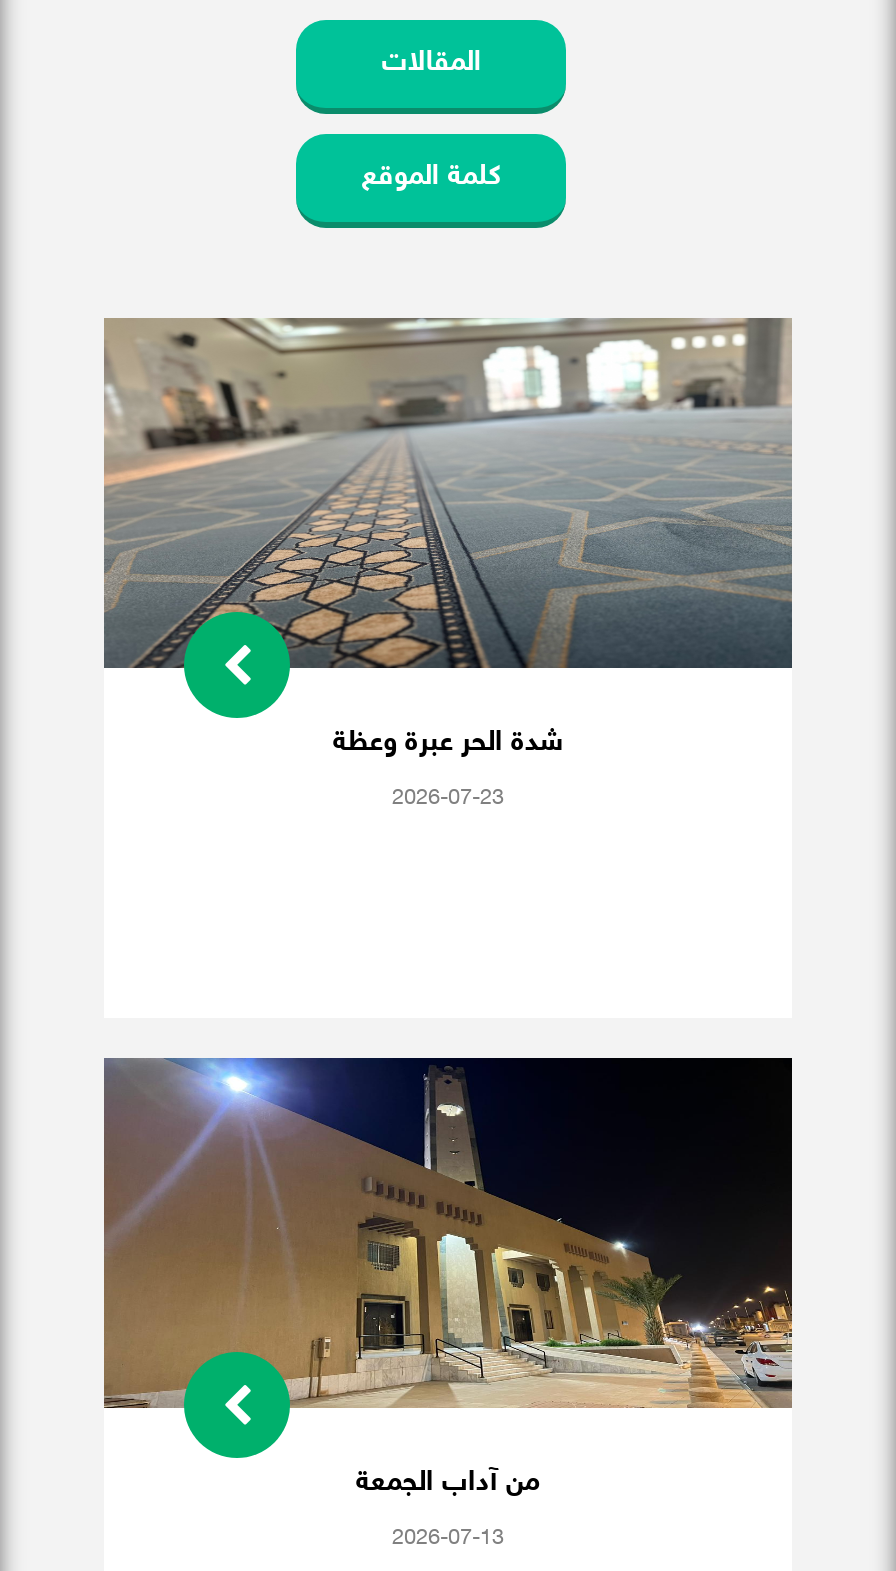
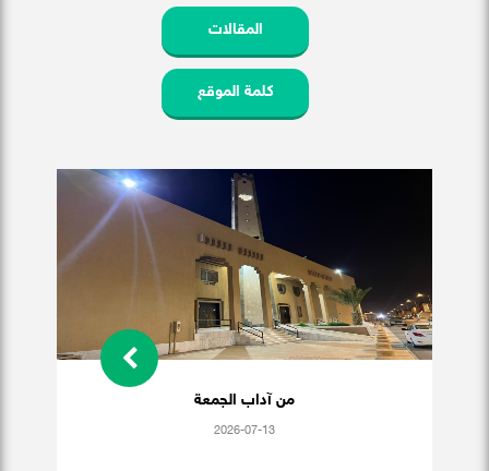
[104,316,794,812] [image] | شدة الحر عبرة وعظة | 2026-07-23 -> none

